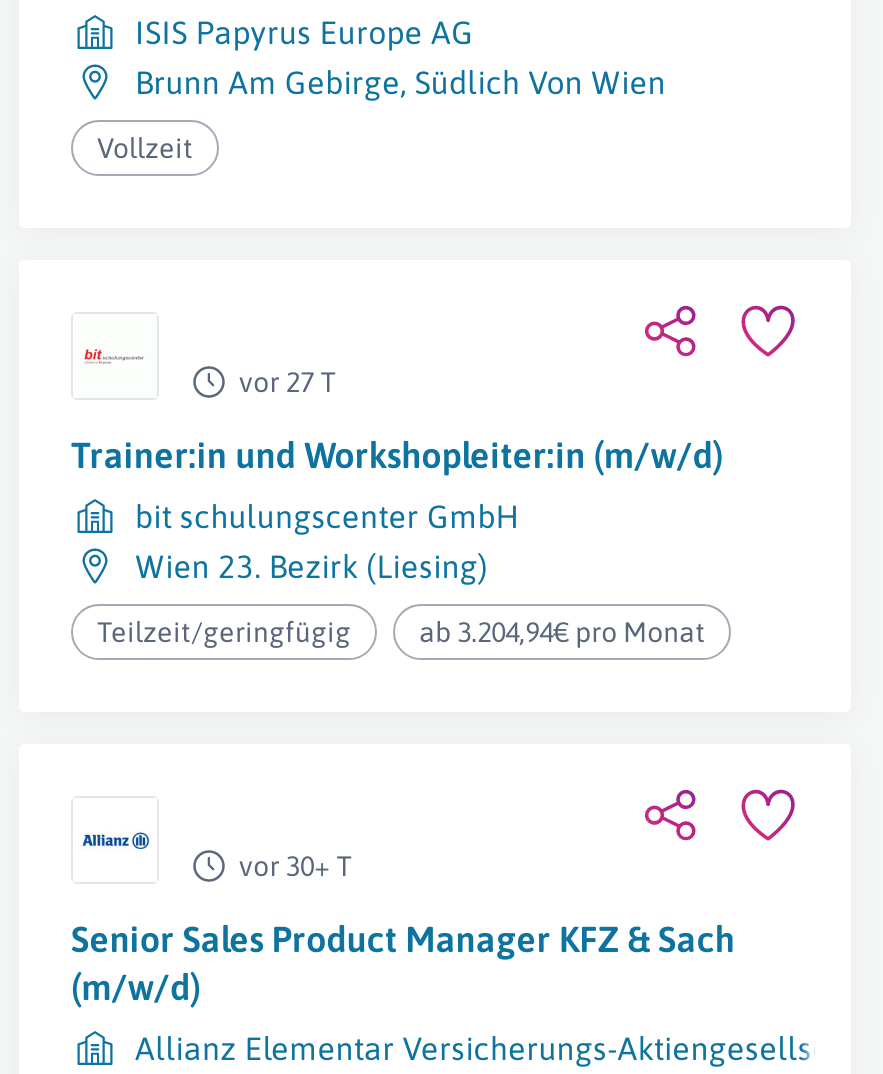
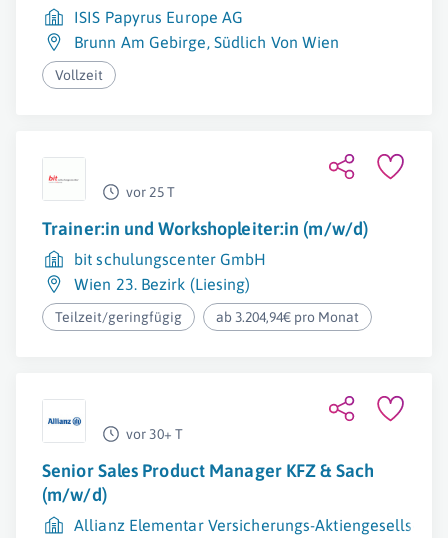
[239,366,337,398] vor 27 T -> [126,184,175,200] vor 25 T

